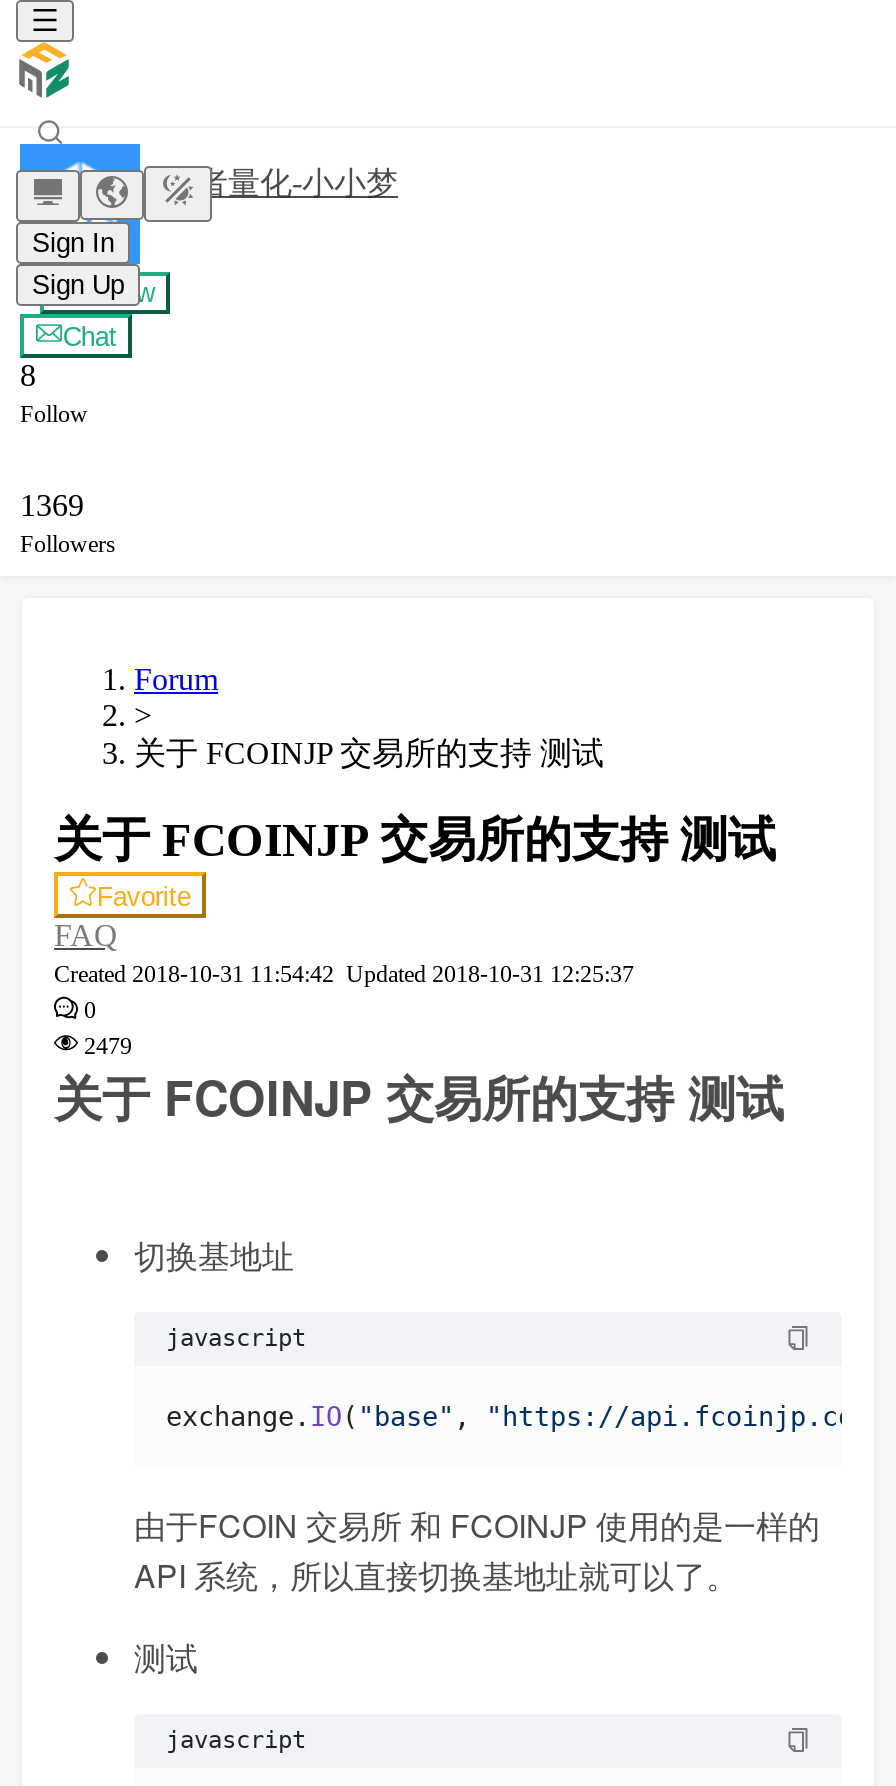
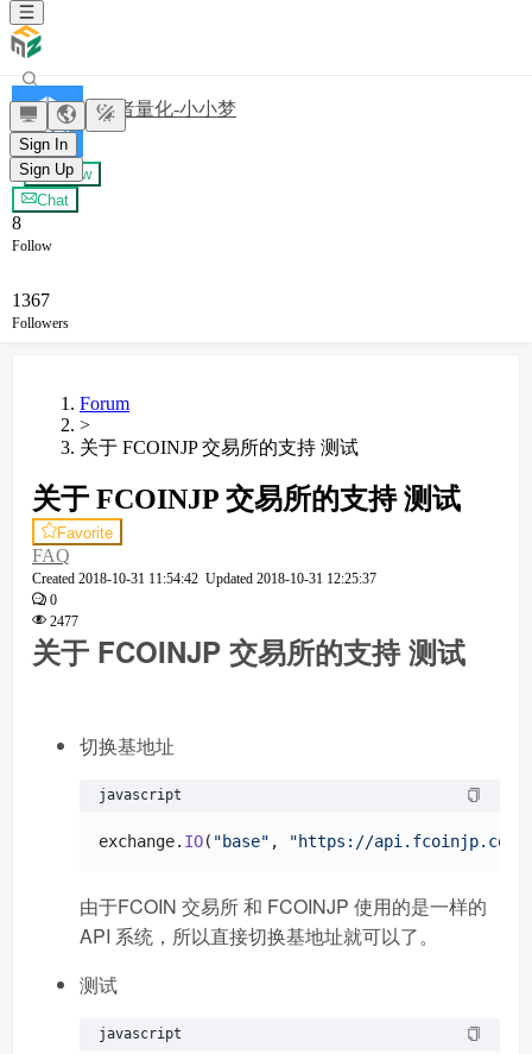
[20,489,84,523] 1369 -> [12,290,50,310] 1367
[84,1031,132,1059] 2479 -> [50,613,78,629] 2477

